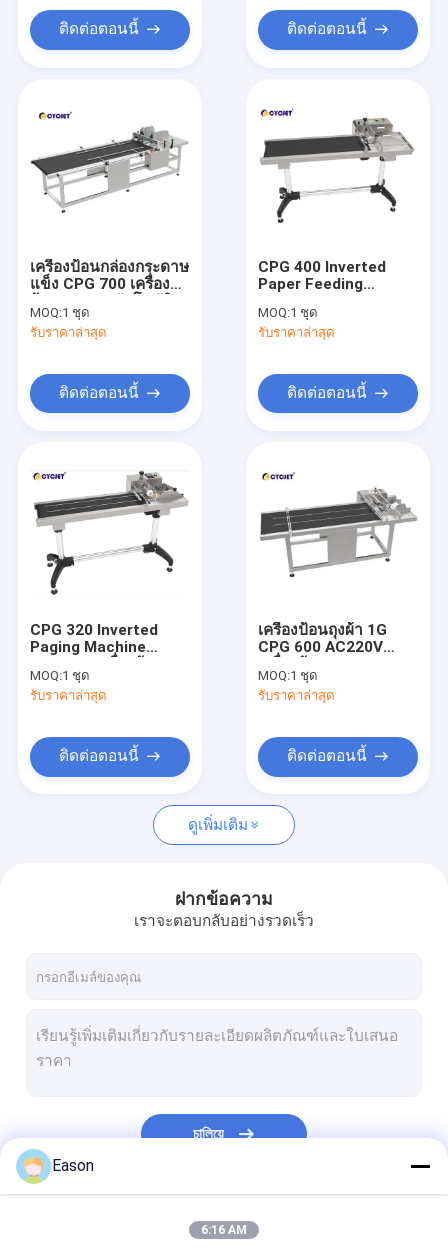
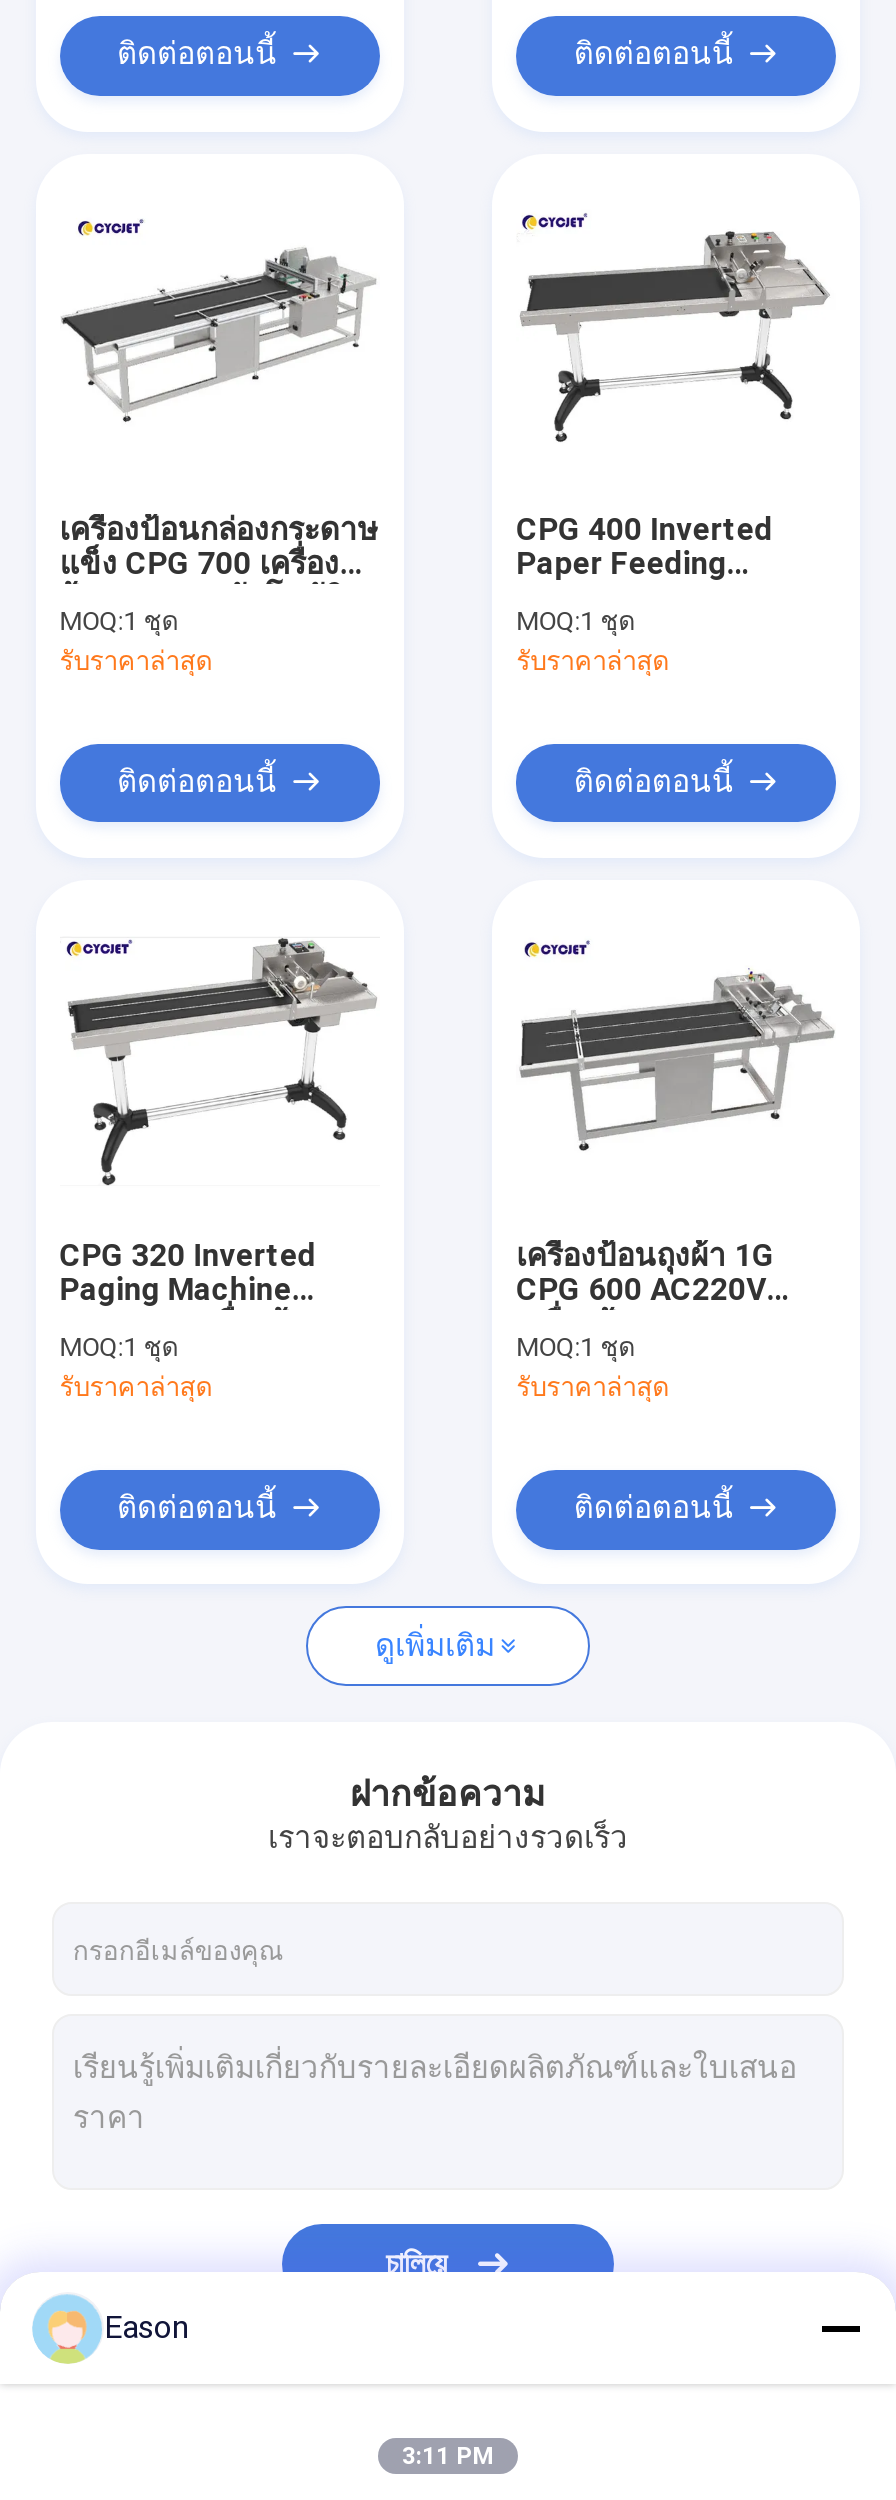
[201,1223,247,1237] 6:16 AM -> [402,2442,494,2470] 3:11 PM

